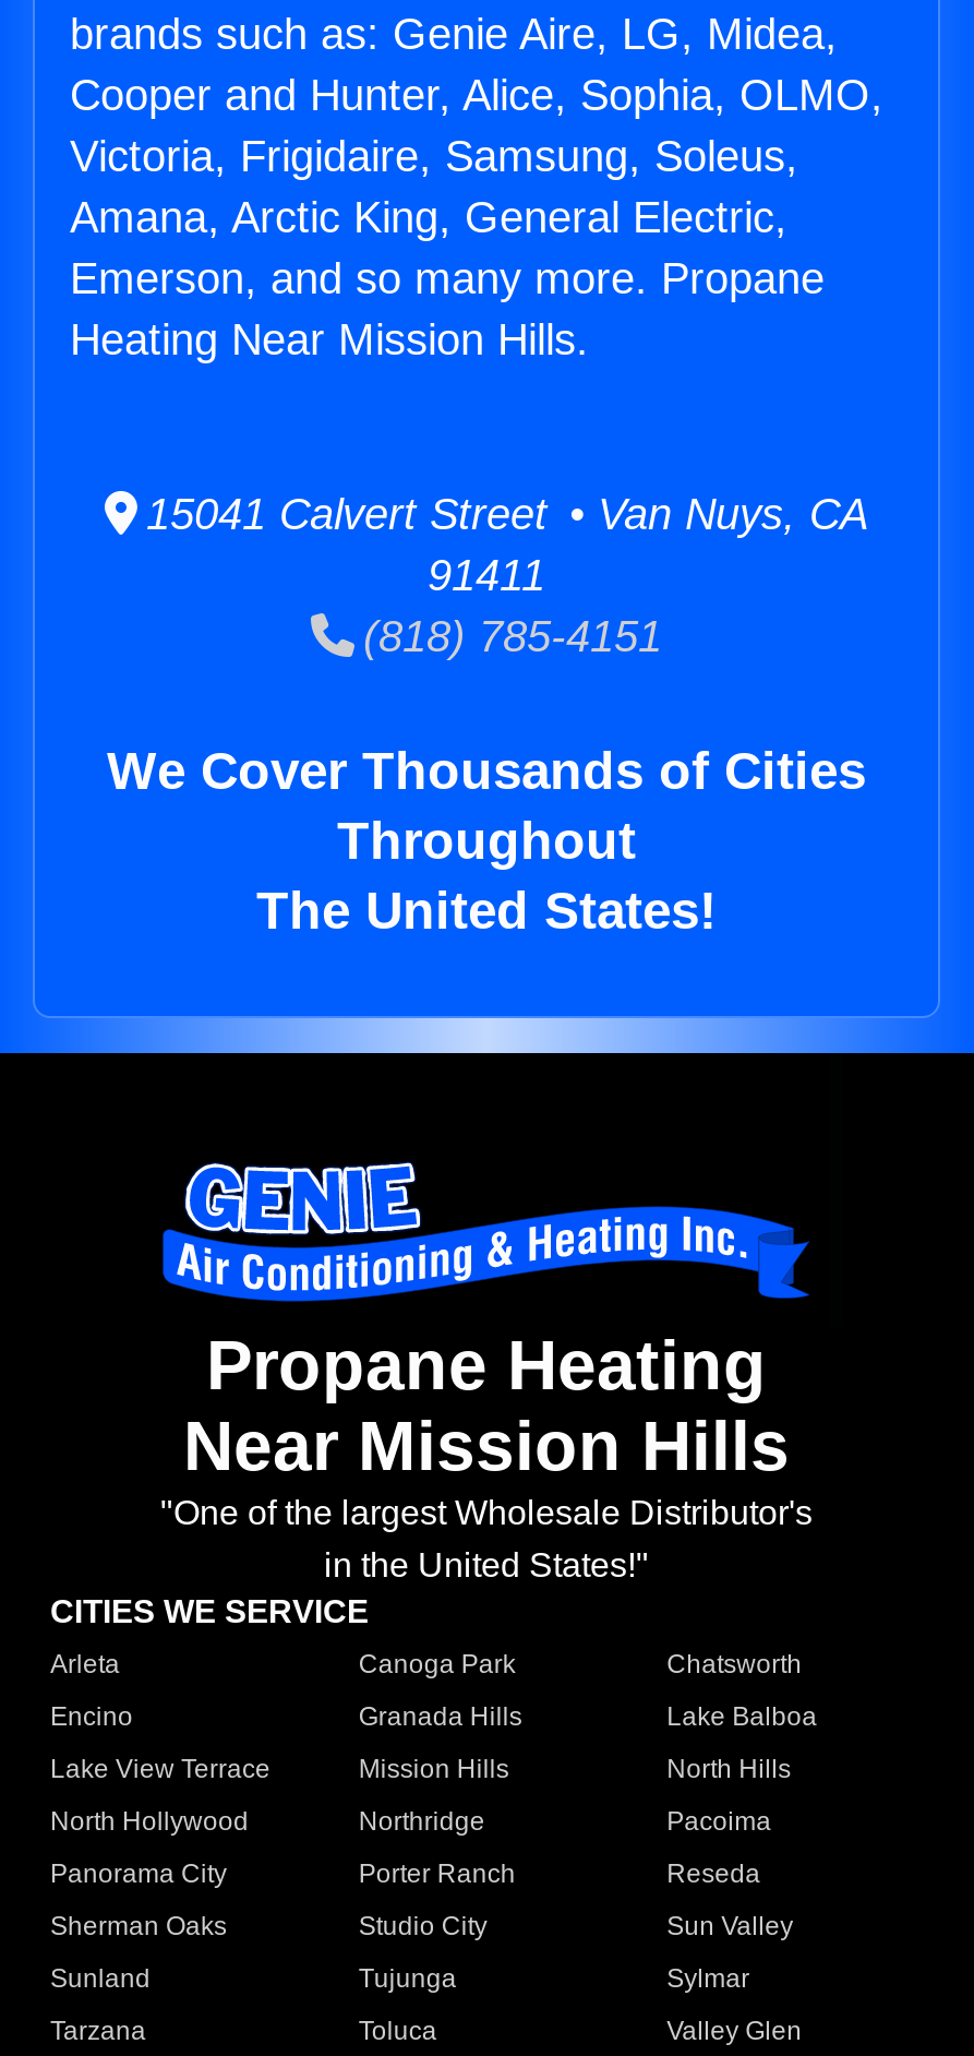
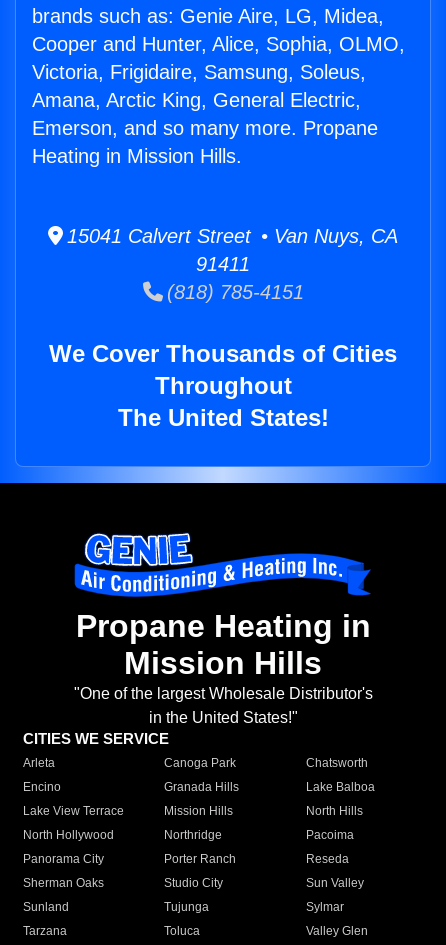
[70,316,589,364] Heating Near Mission Hills. -> [32,145,242,167] Heating in Mission Hills.
[183,1327,790,1486] Propane Heating | Near Mission Hills -> [75,608,370,681] Propane Heating in | Mission Hills

